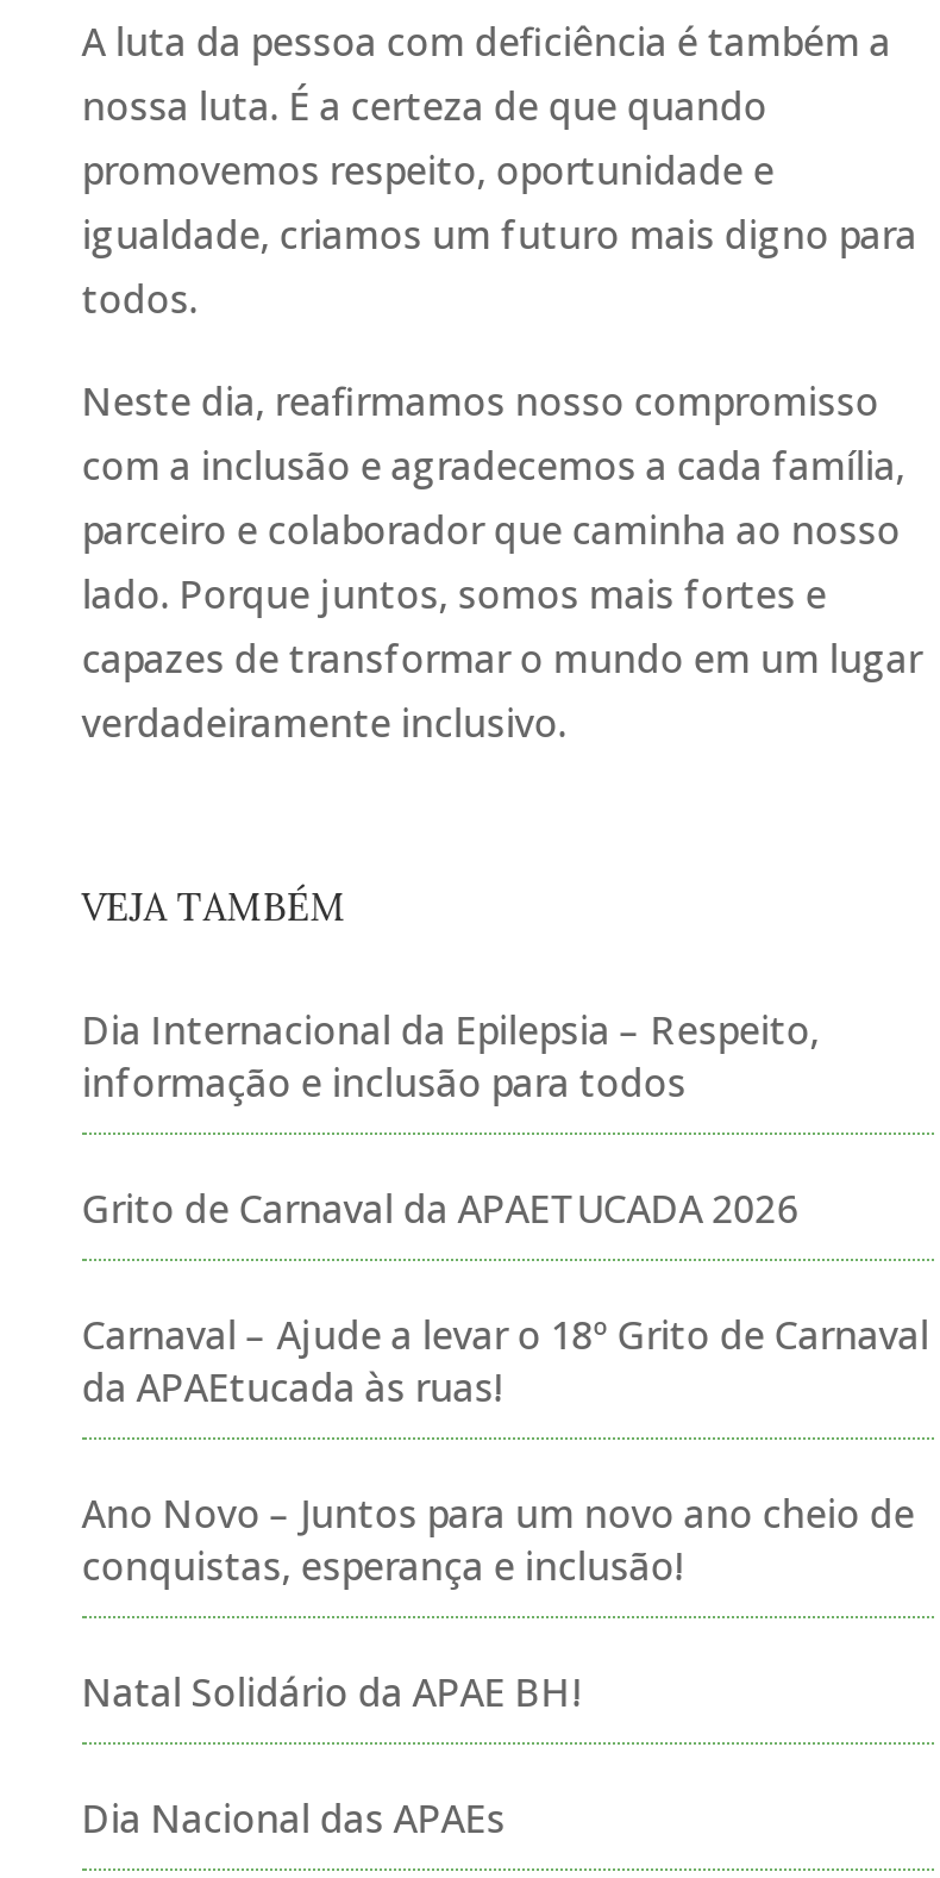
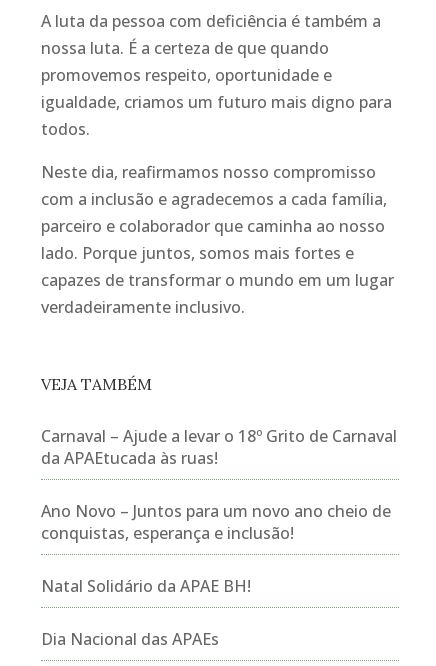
[82,1004,819,1235] Dia Internacional da Epilepsia – Respeito, | informação e inclusão para todos | Grito de Carnaval da APAETUCADA 2026 -> none

